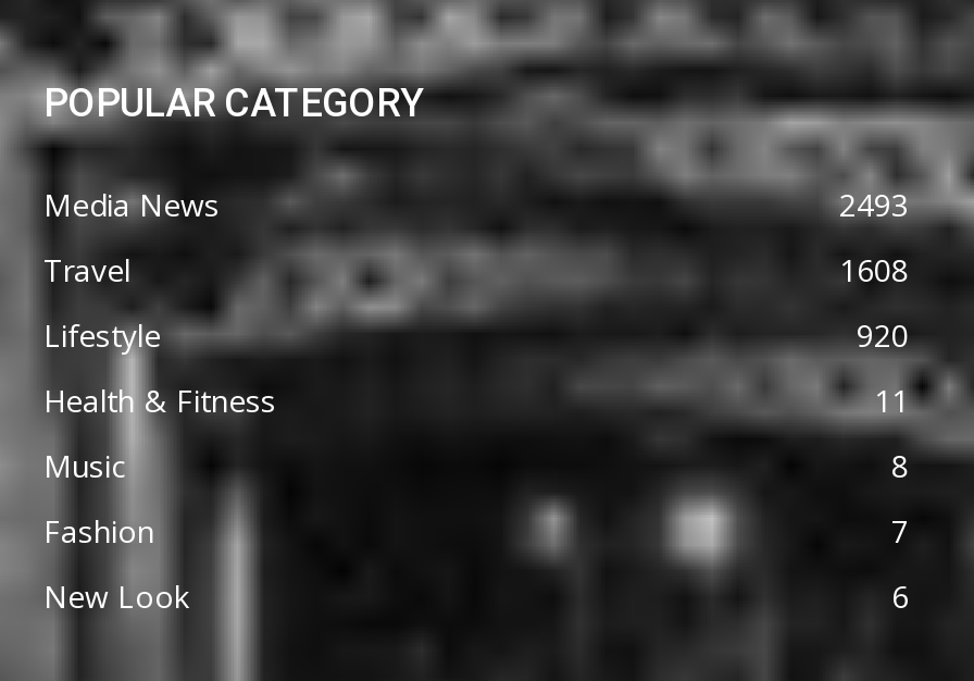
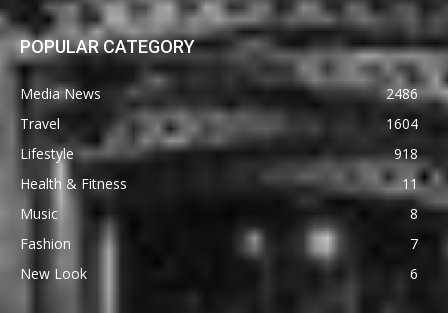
[839,183,909,224] 2493 -> [386,84,418,103] 2486
[839,248,909,290] 1608 -> [386,114,418,133] 1604
[857,314,909,355] 920 -> [394,144,418,163] 918

